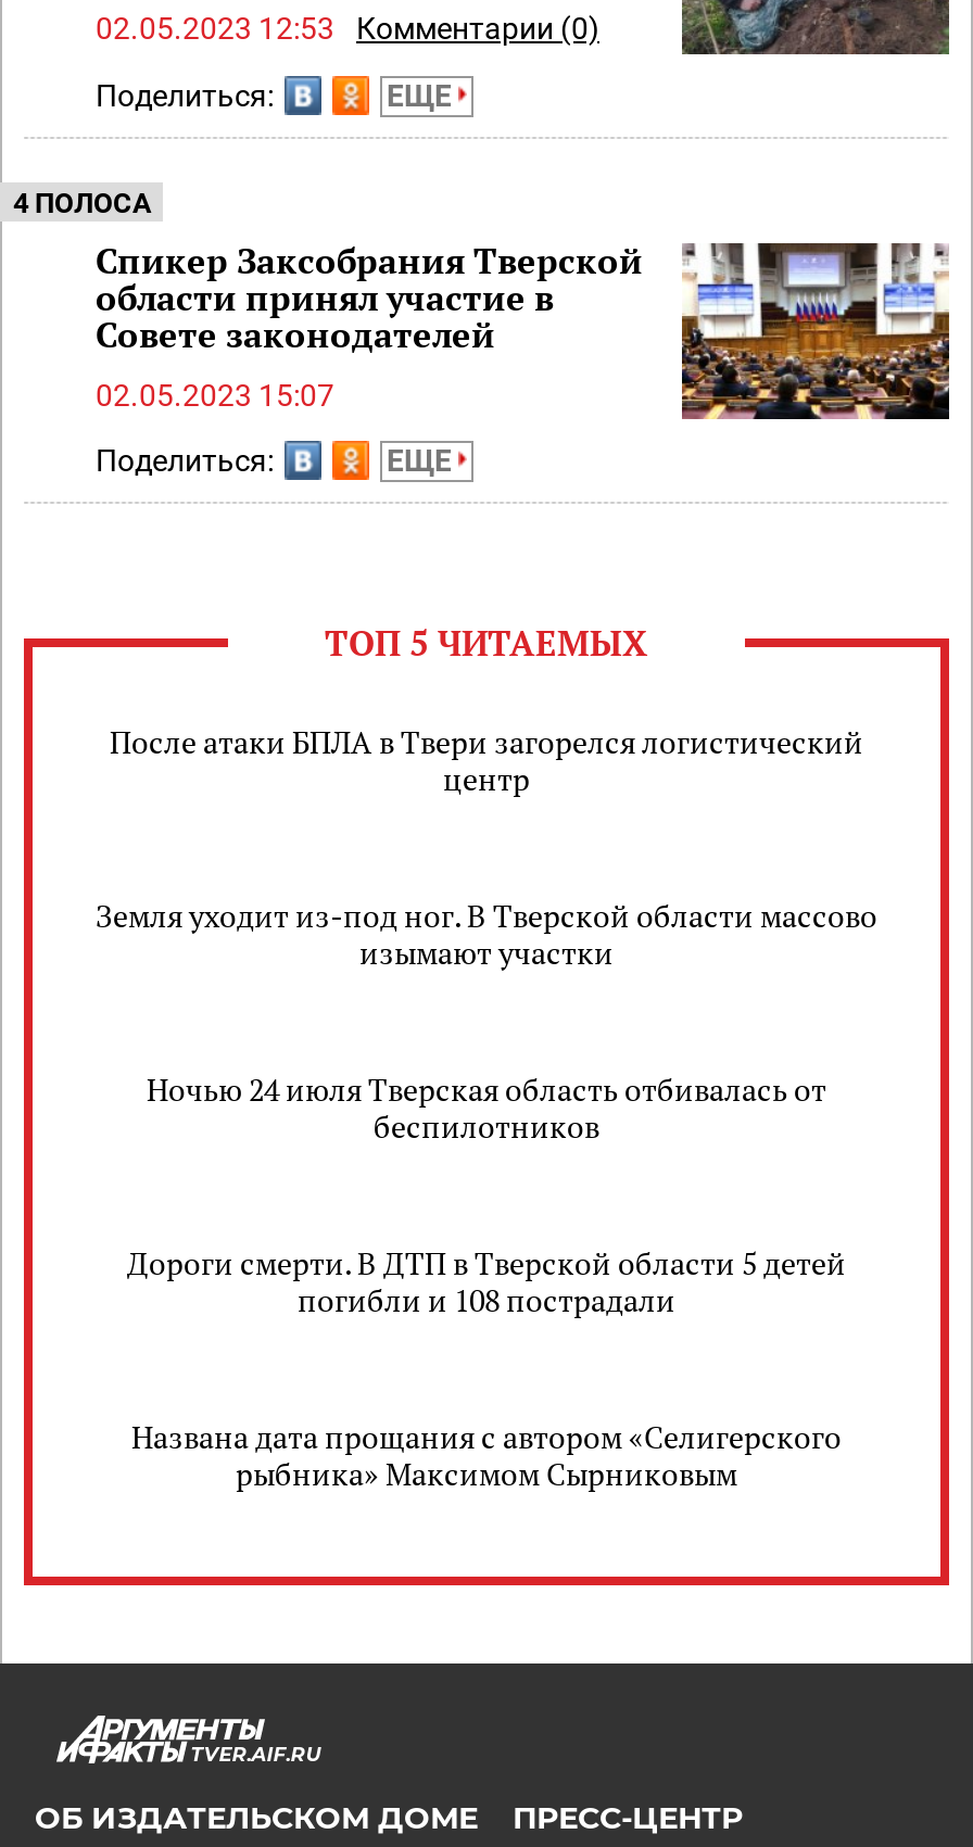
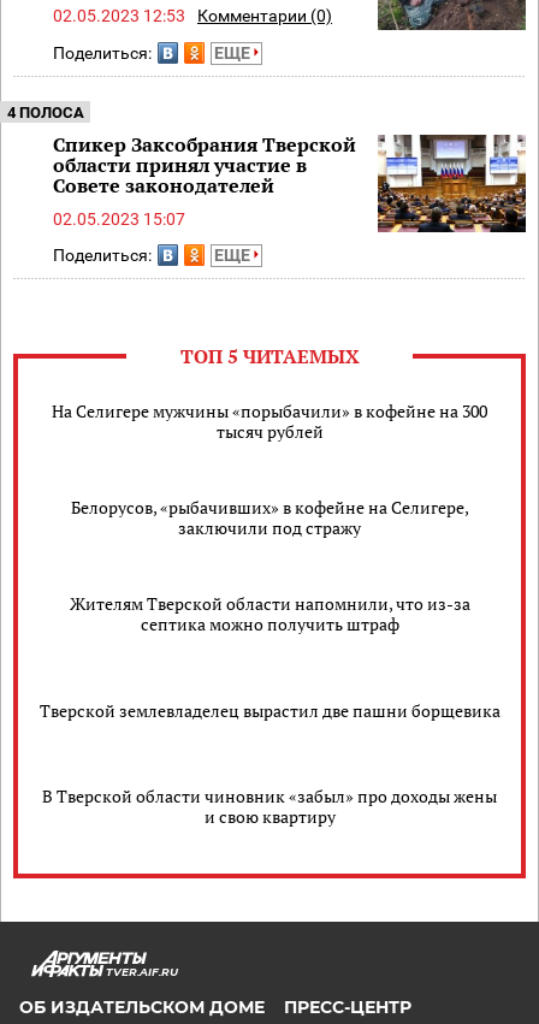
[110,721,863,799] После атаки БПЛА в Твери загорелся логистический | центр -> [52,400,487,443] На Селигере мужчины «порыбачили» в кофейне на 300 | тысяч рублей
[96,895,877,973] Земля уходит из-под ног. В Тверской области массово | изымают участки -> [70,496,469,539] Белорусов, «рыбачивших» в кофейне на Селигере, | заключили под стражу
[147,1069,826,1147] Ночью 24 июля Тверская область отбивалась от | беспилотников -> [69,592,470,635] Жителям Тверской области напомнили, что из-за | септика можно получить штраф
[127,1242,846,1321] Дороги смерти. В ДТП в Тверской области 5 детей | погибли и 108 пострадали -> [39,699,500,721] Тверской землевладелец вырастил две пашни борщевика
[131,1416,842,1494] Названа дата прощания с автором «Селигерского | рыбника» Максимом Сырниковым -> [42,785,497,828] В Тверской области чиновник «забыл» про доходы жены | и свою квартиру

